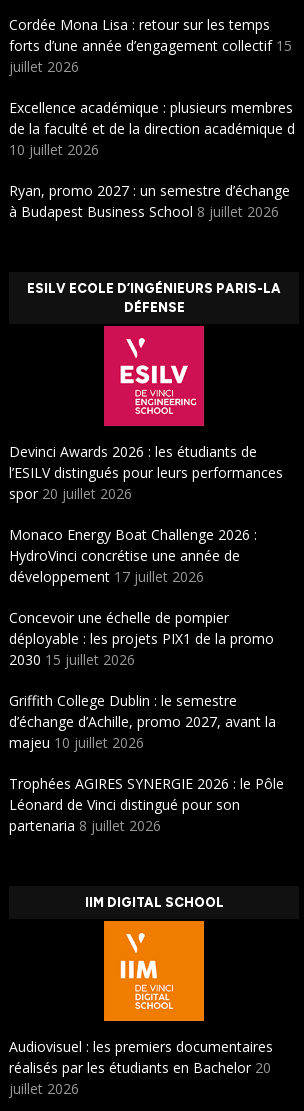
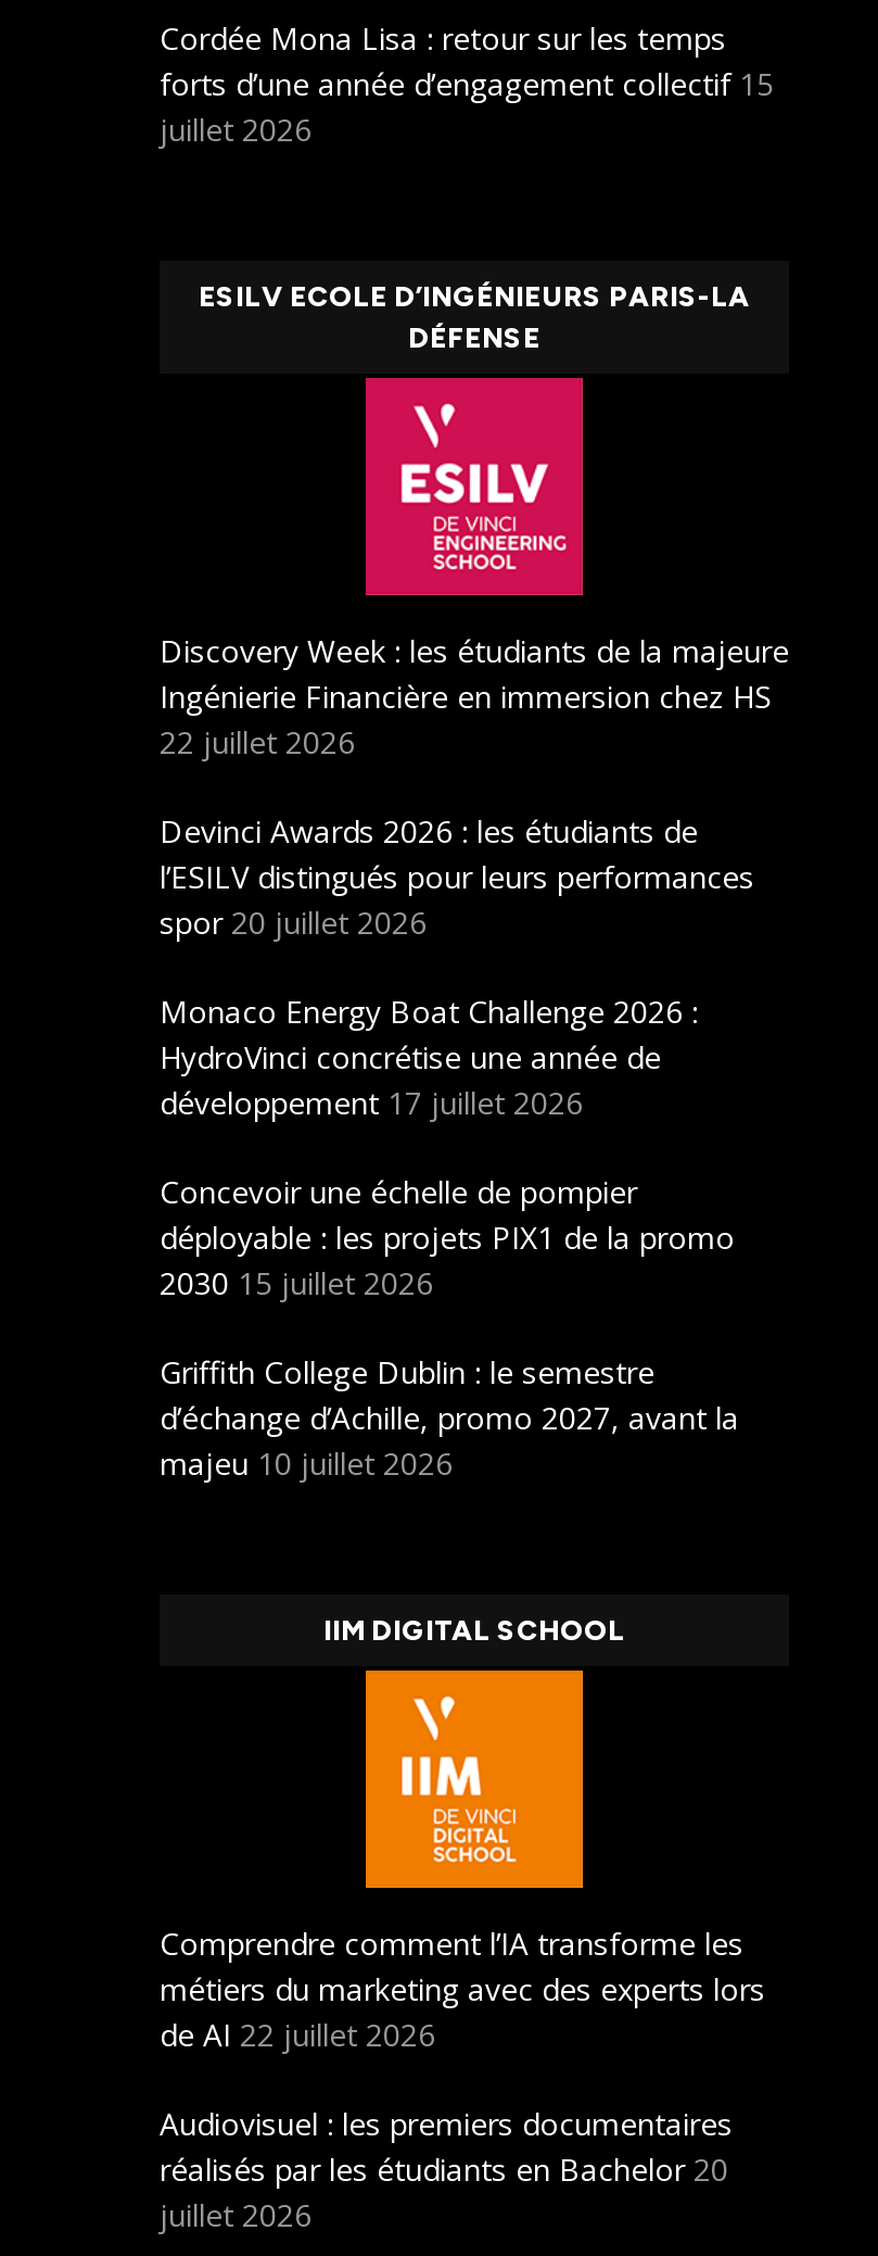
[9,98,295,221] Excellence académique : plusieurs membres | de la faculté et de la direction académique d | 10 juillet 2026 | Ryan, promo 2027 : un semestre d’échange | à Budapest Business School 8 juillet 2026 -> none
moved [27,281,281,315] -> [199,281,750,355]: ESILV ECOLE D’INGÉNIEURS PARIS-LA | DÉFENSE
none -> [160,631,789,763] Discovery Week : les étudiants de la majeure | Ingénierie Financière en immersion chez HS | 22 juillet 2026
moved [123,363,185,416] -> [407,458,542,574]: [image]
[9,774,284,835] Trophées AGIRES SYNERGIE 2026 : le Pôle | Léonard de Vinci distingué pour son | partenaria 8 juillet 2026 -> none
moved [84,895,223,910] -> [323,1615,625,1647]: IIM DIGITAL SCHOOL
none -> [160,1923,765,2056] Comprendre comment l’IA transforme les | métiers du marketing avec des experts lors | de AI 22 juillet 2026
moved [132,958,173,1011] -> [427,1751,516,1866]: [image]

